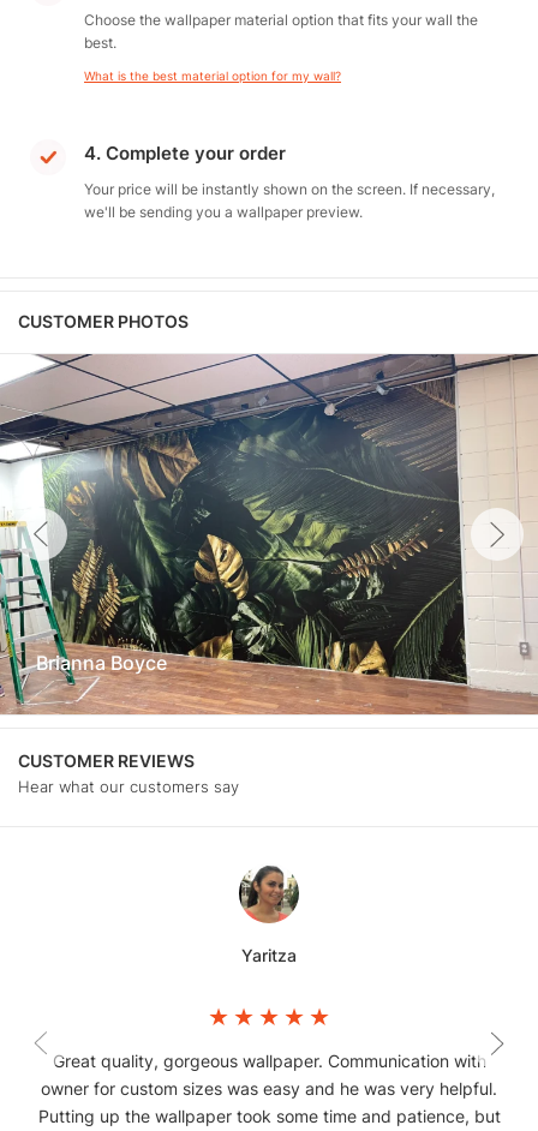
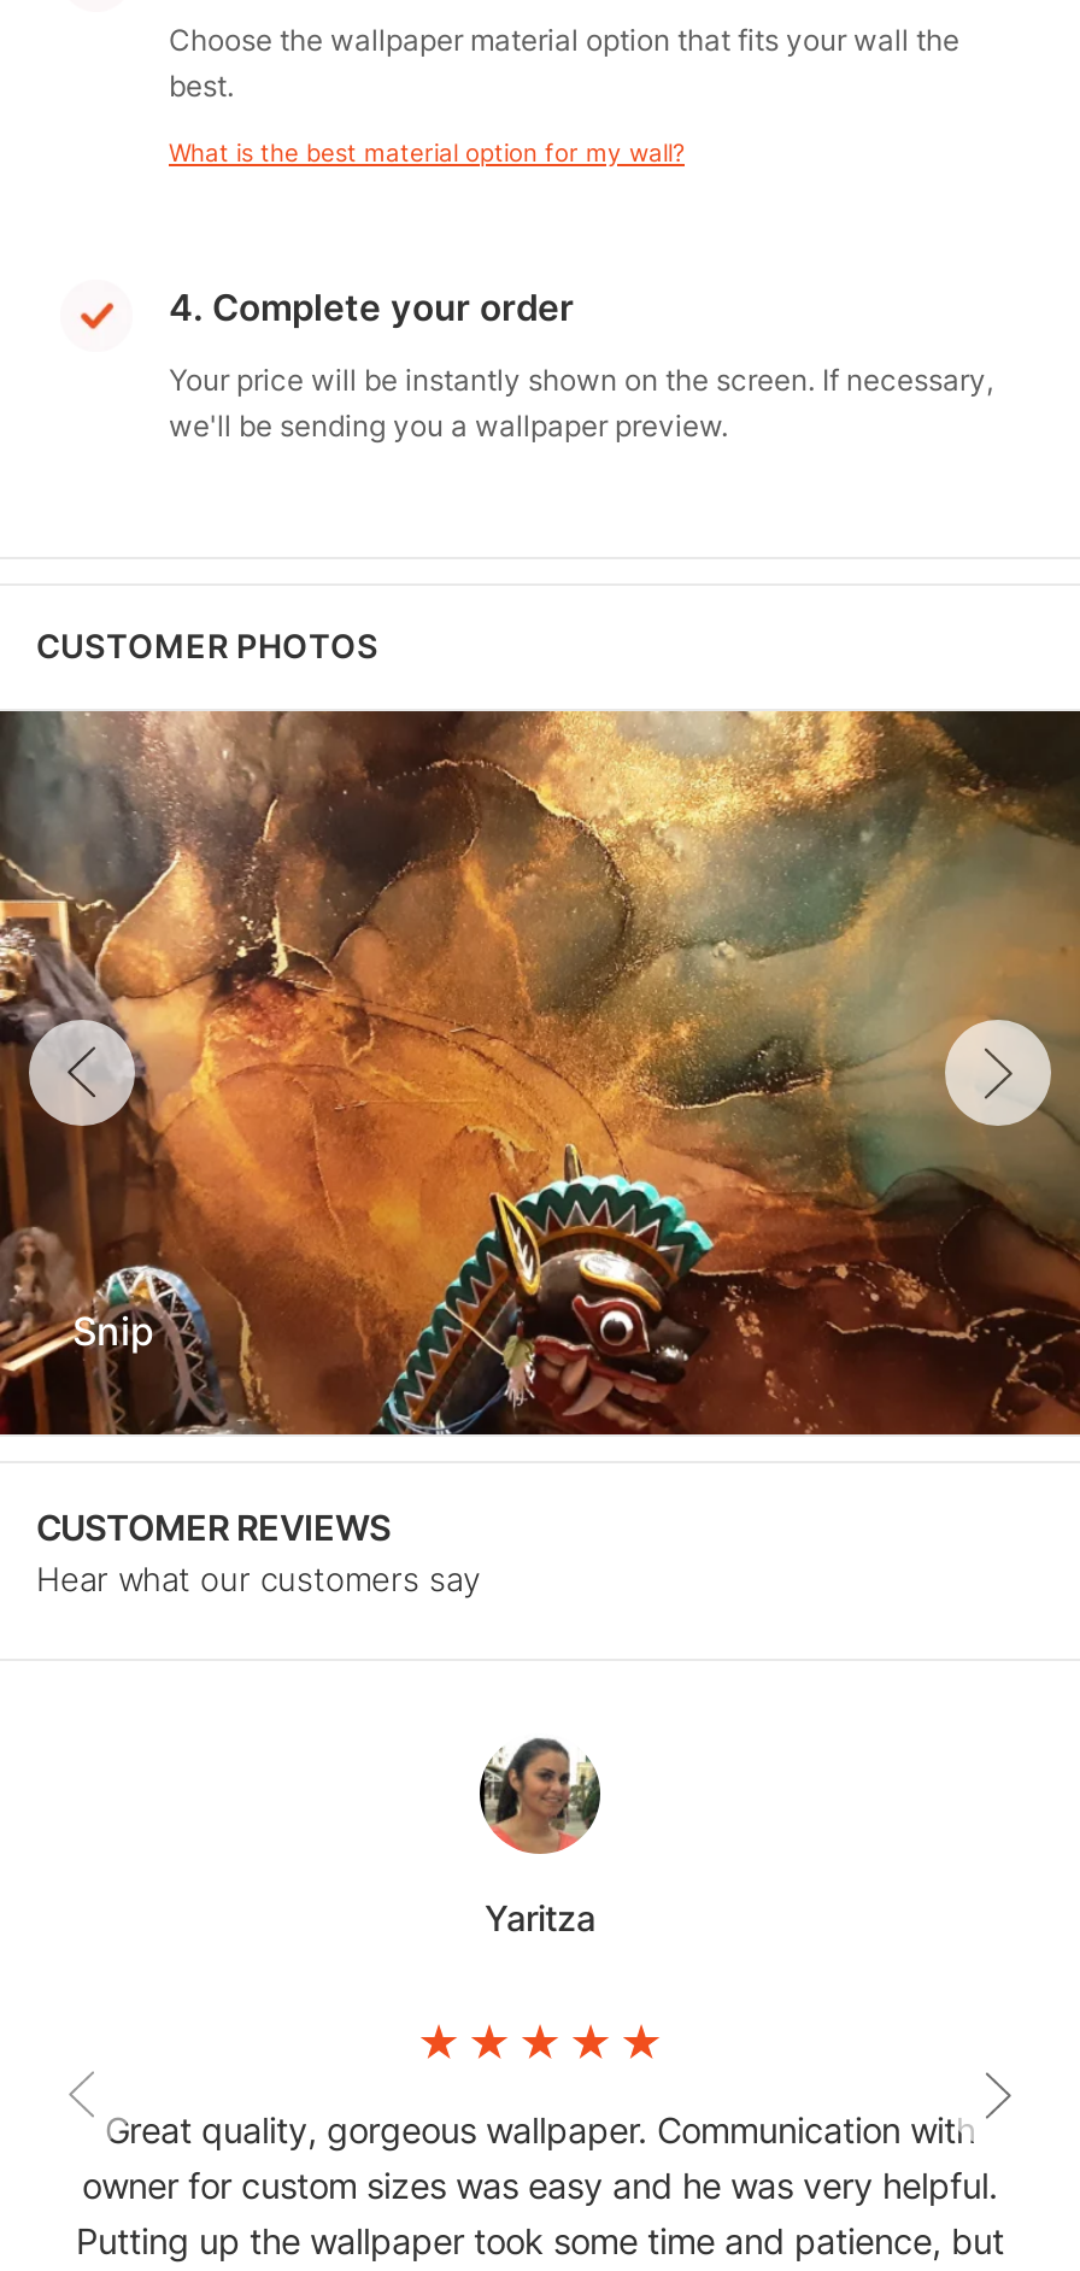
[4,353,534,716] [image] | Brianna Boyce -> [7,709,1073,1437] [image] | Snip

